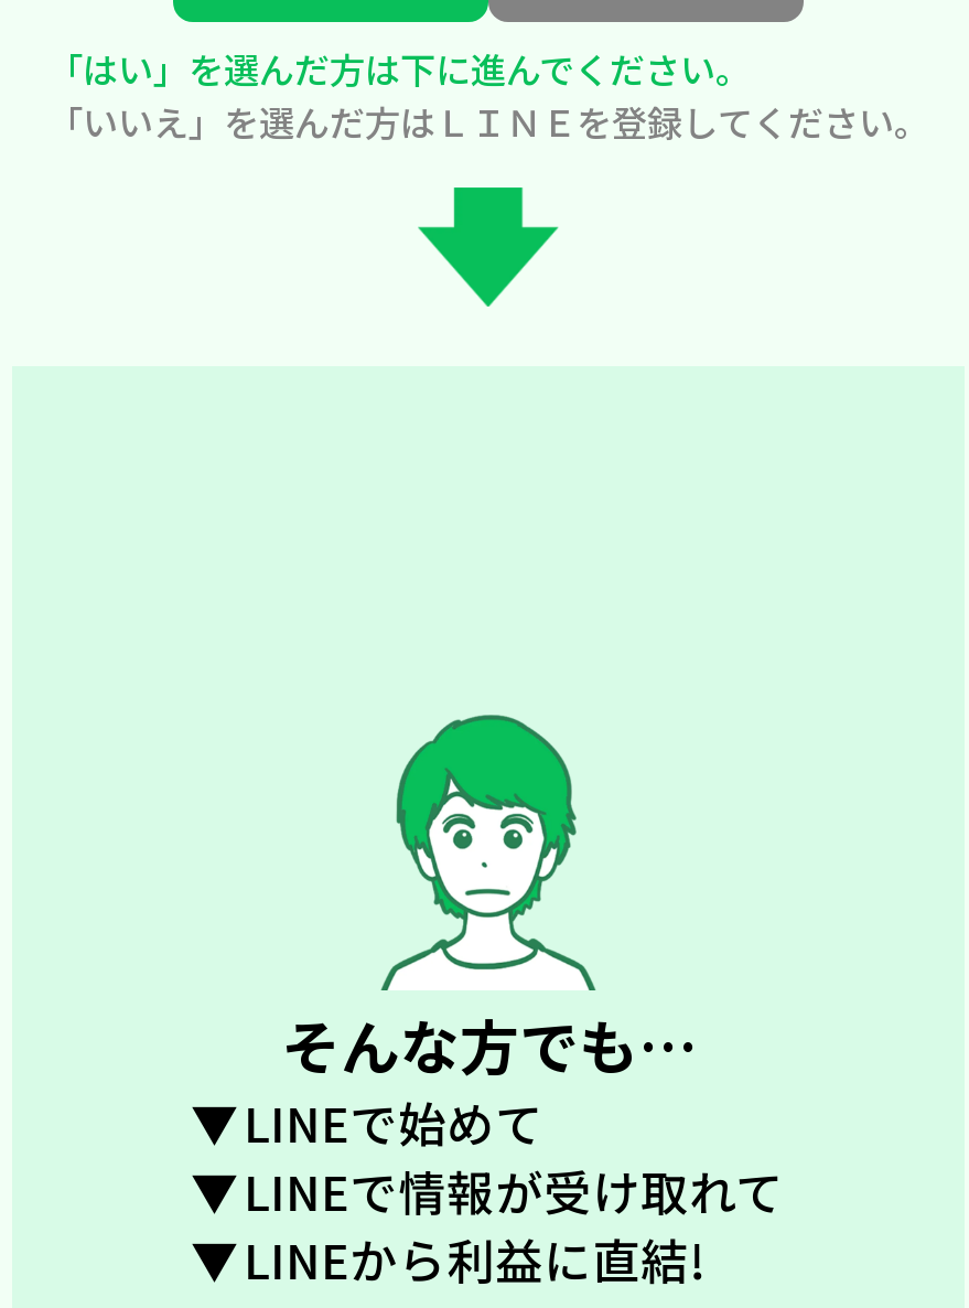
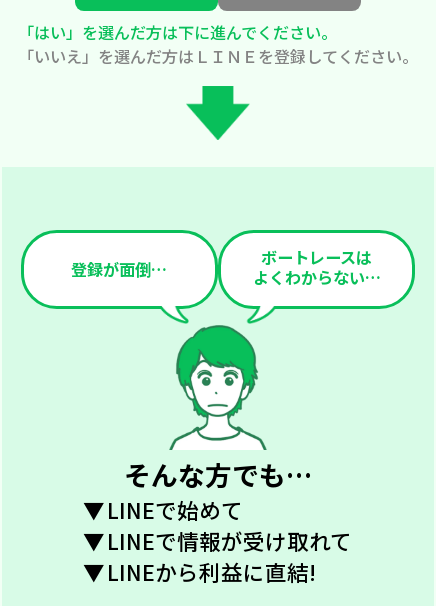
none -> [20,229,416,325] [image] | 登録が面倒…
none -> [252,245,380,289] ボートレースは | よくわからない…

